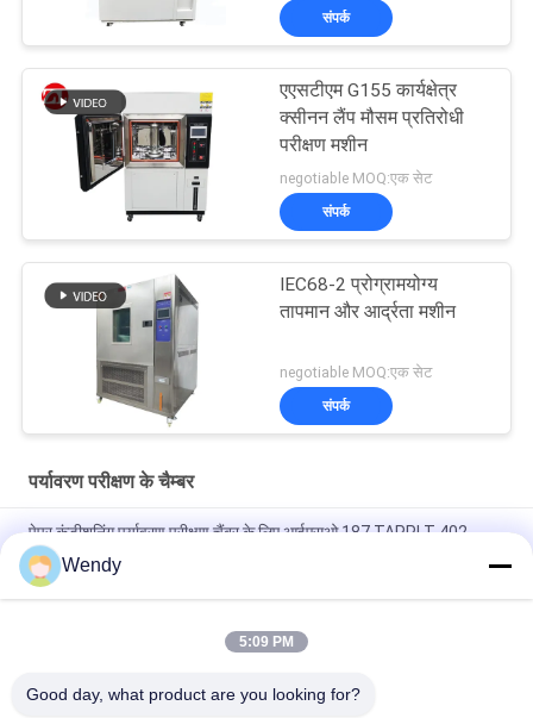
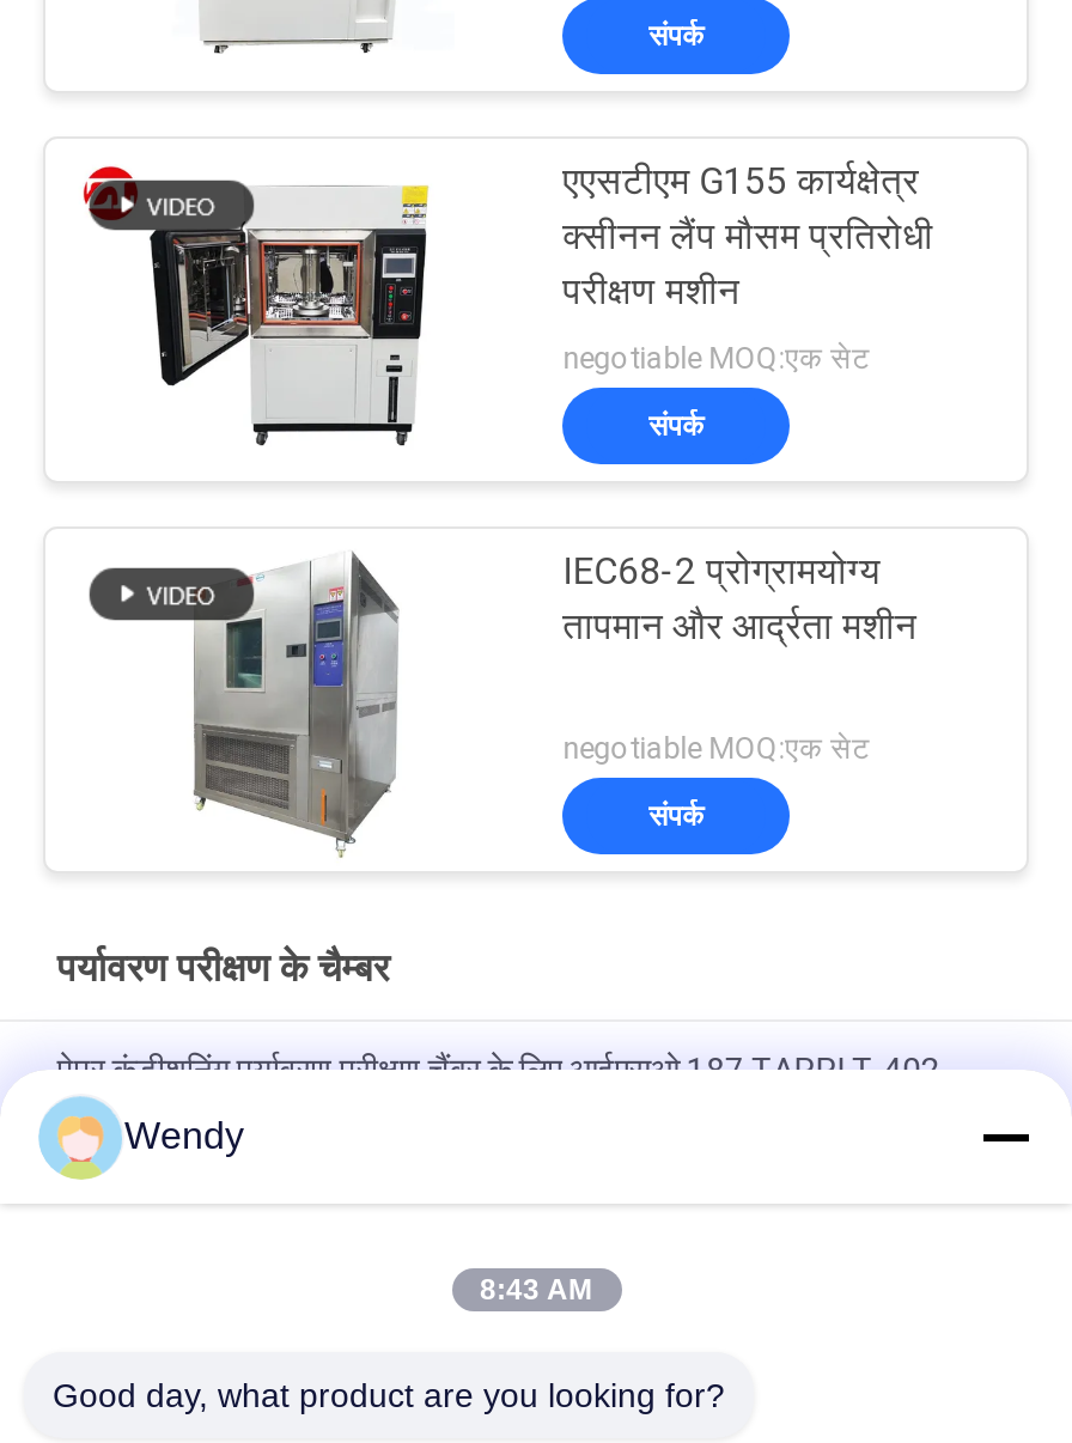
[239,633,294,650] 5:09 PM -> [480,1273,592,1307] 8:43 AM

